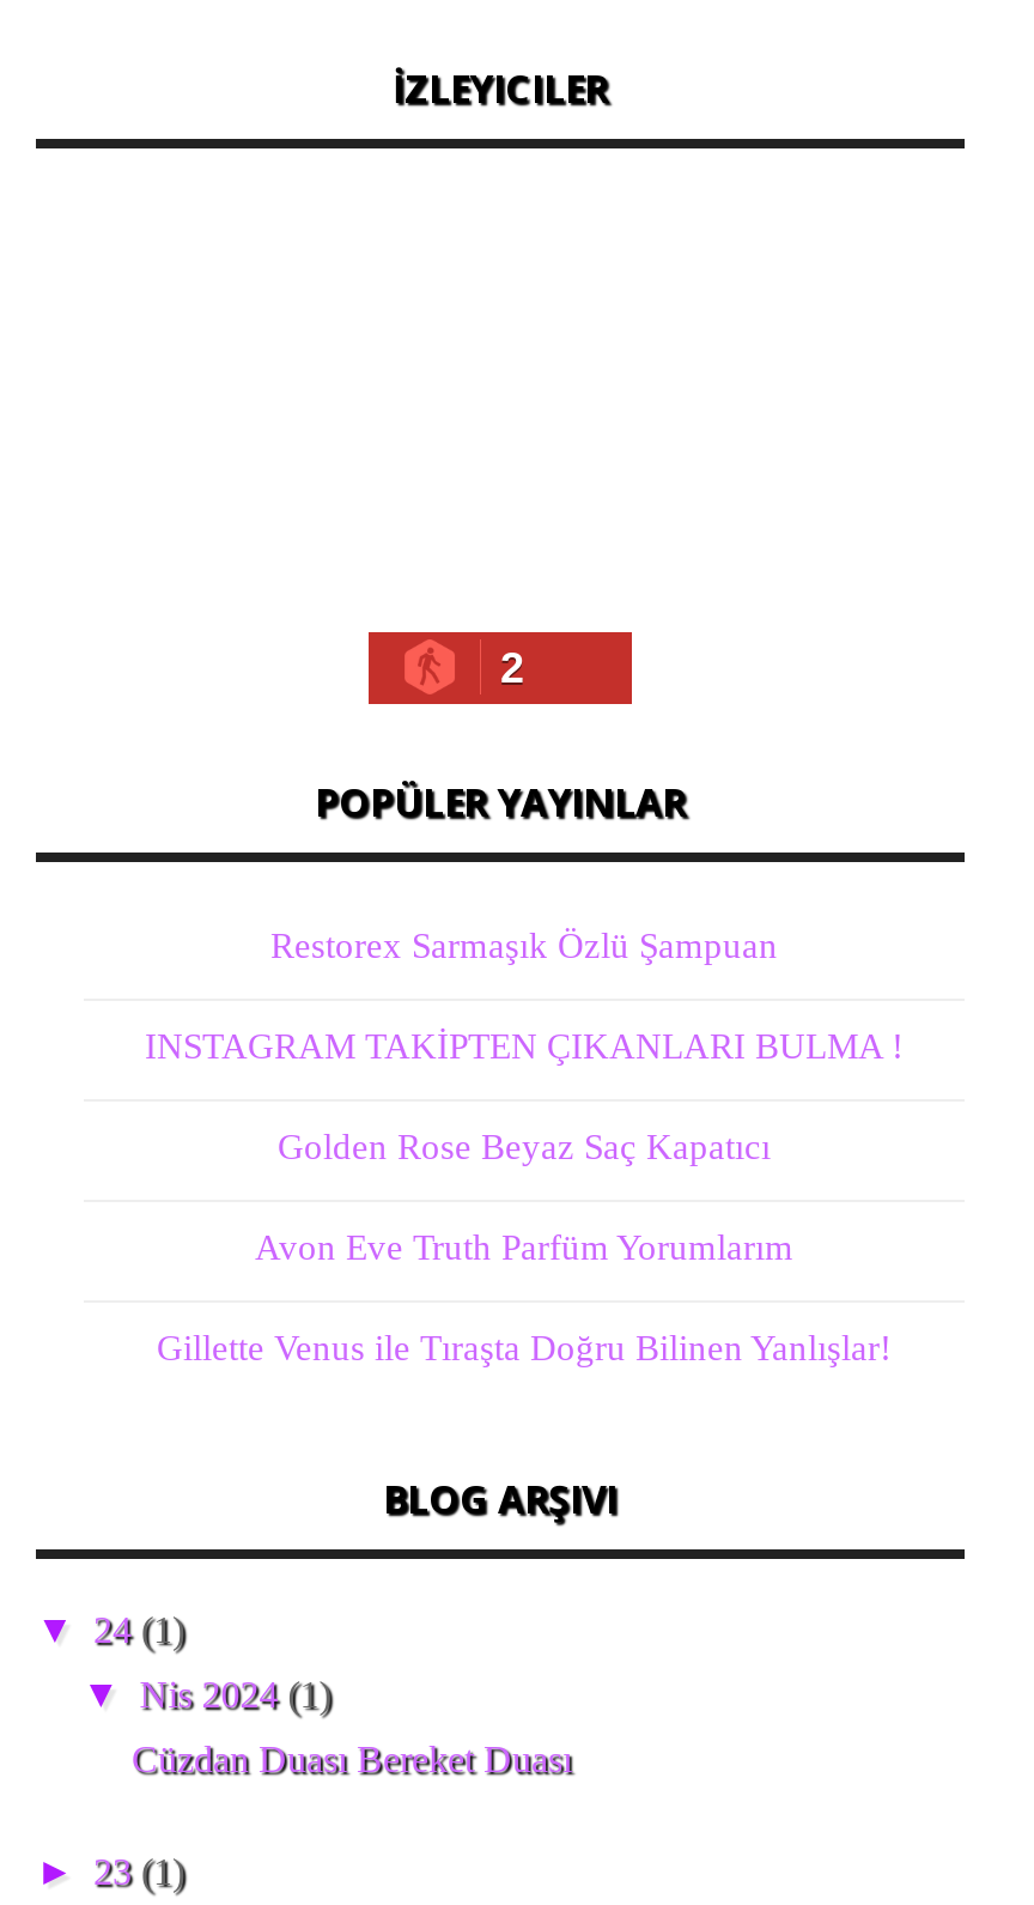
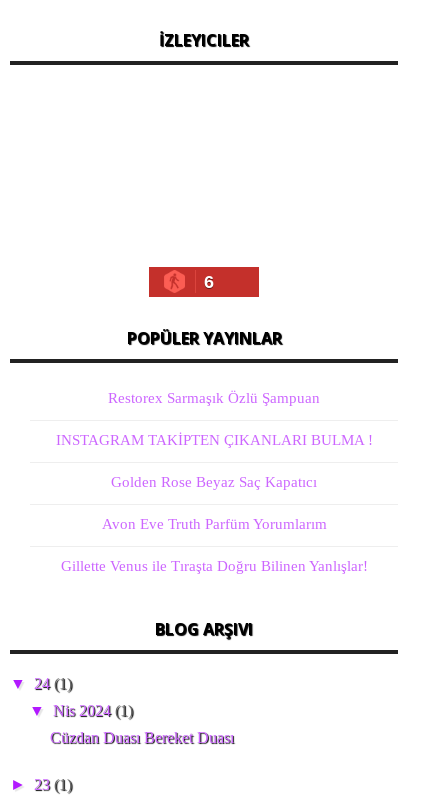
[500,643,519,691] 2 -> [204,272,212,292] 6

